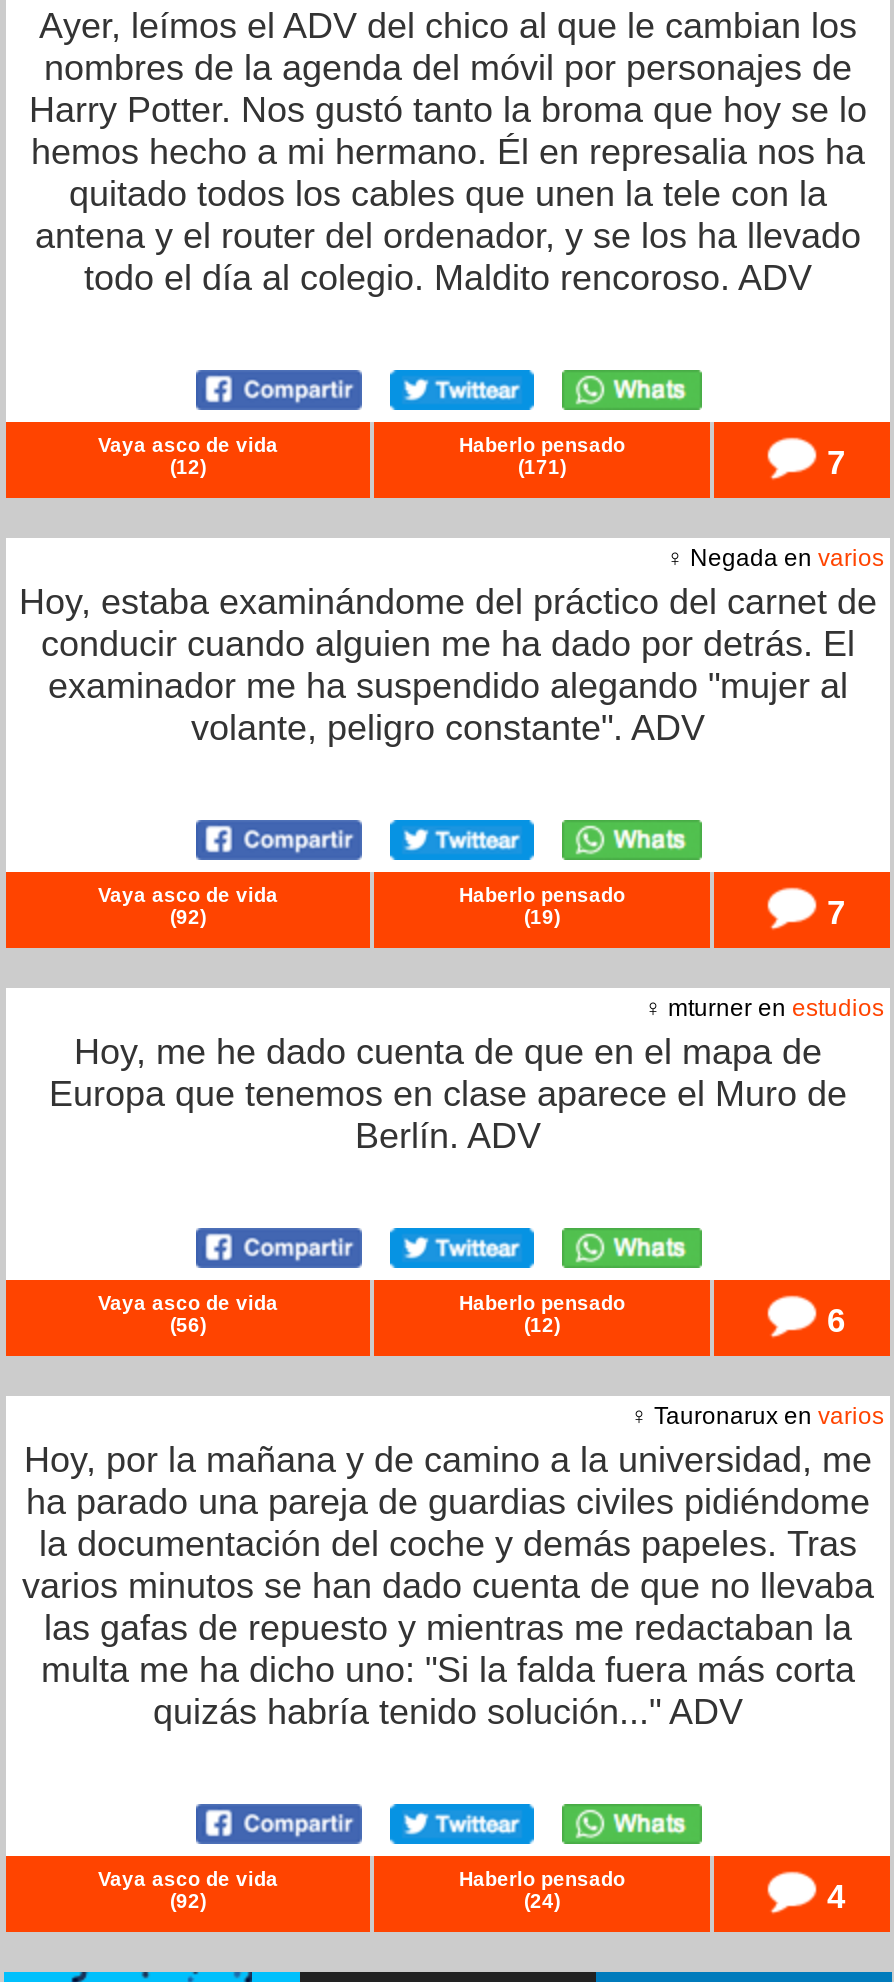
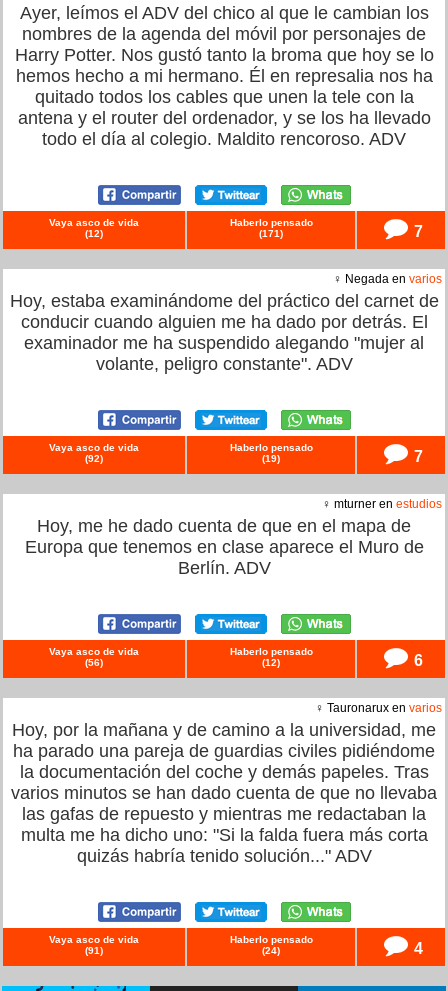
[170,1890,206,1912] (92) -> [85,945,103,956] (91)

